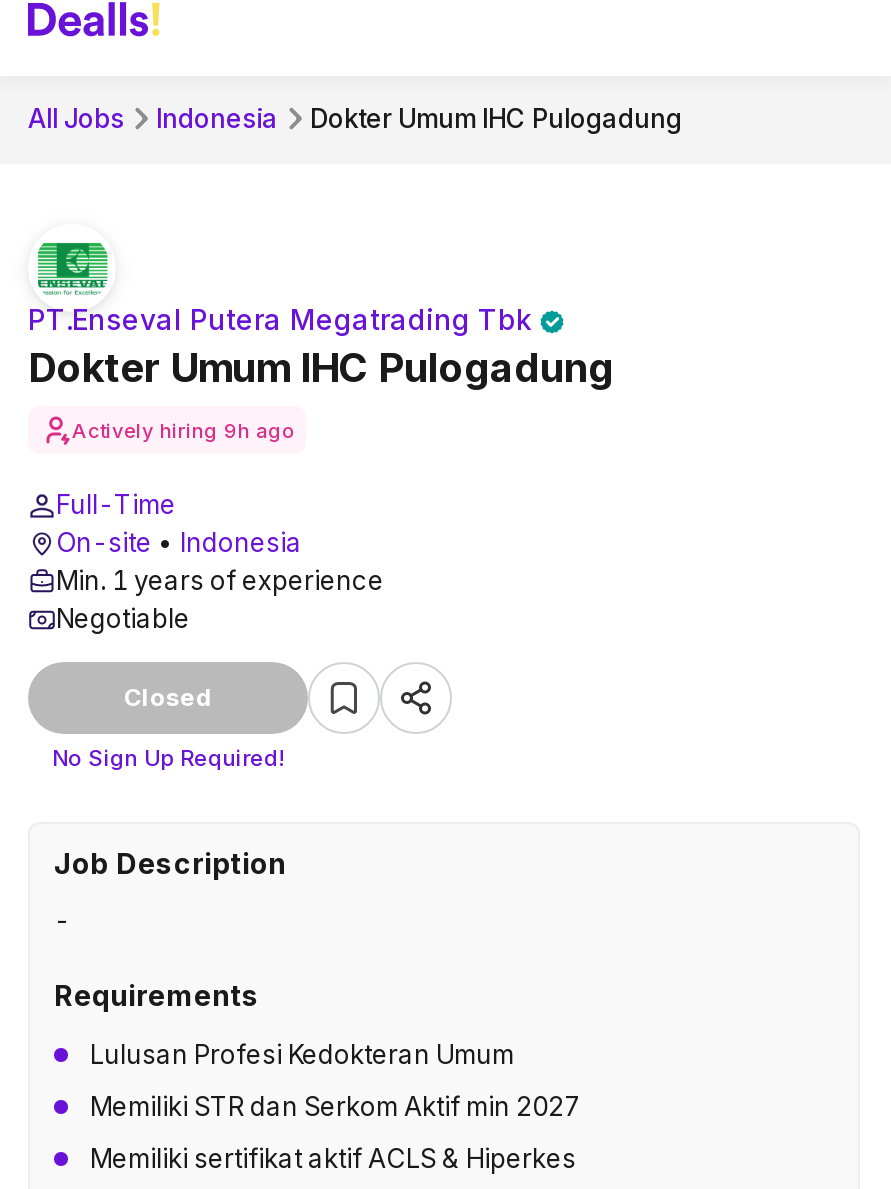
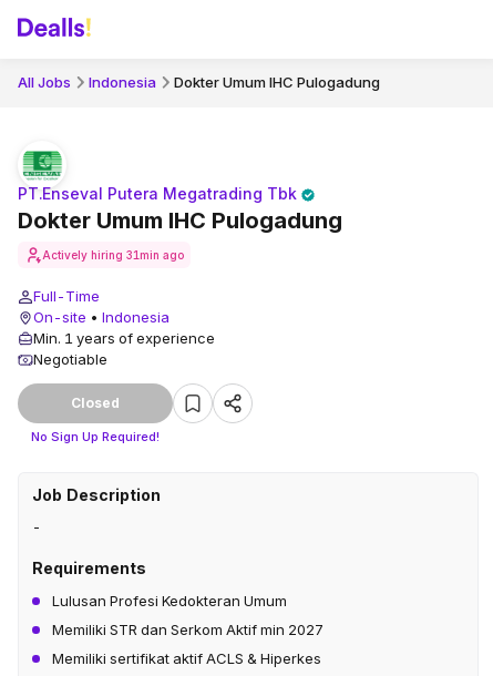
[72,417,294,441] Actively hiring 9h ago -> [42,248,184,261] Actively hiring 31min ago

